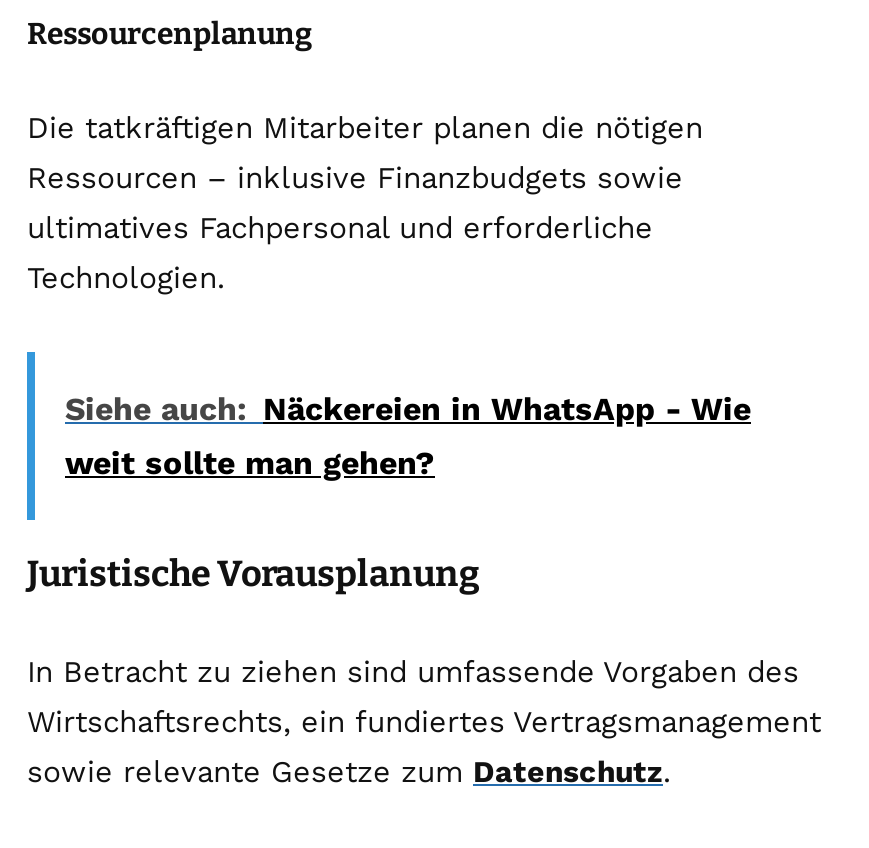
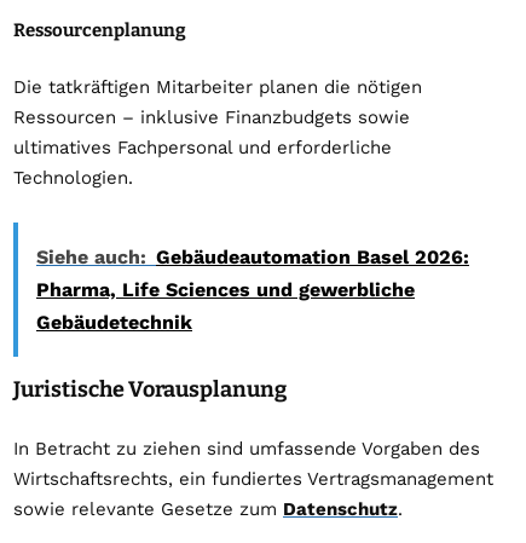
[65,390,751,482] Siehe auch: Näckereien in WhatsApp - Wie | weit sollte man gehen? -> [36,245,469,334] Siehe auch: Gebäudeautomation Basel 2026: | Pharma, Life Sciences und gewerbliche | Gebäudetechnik

